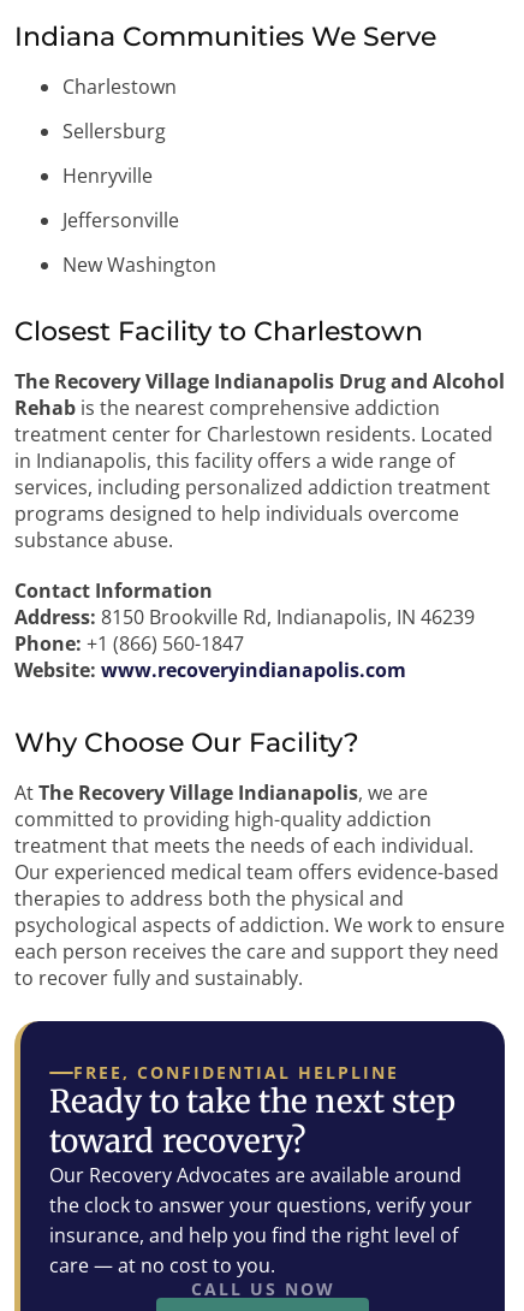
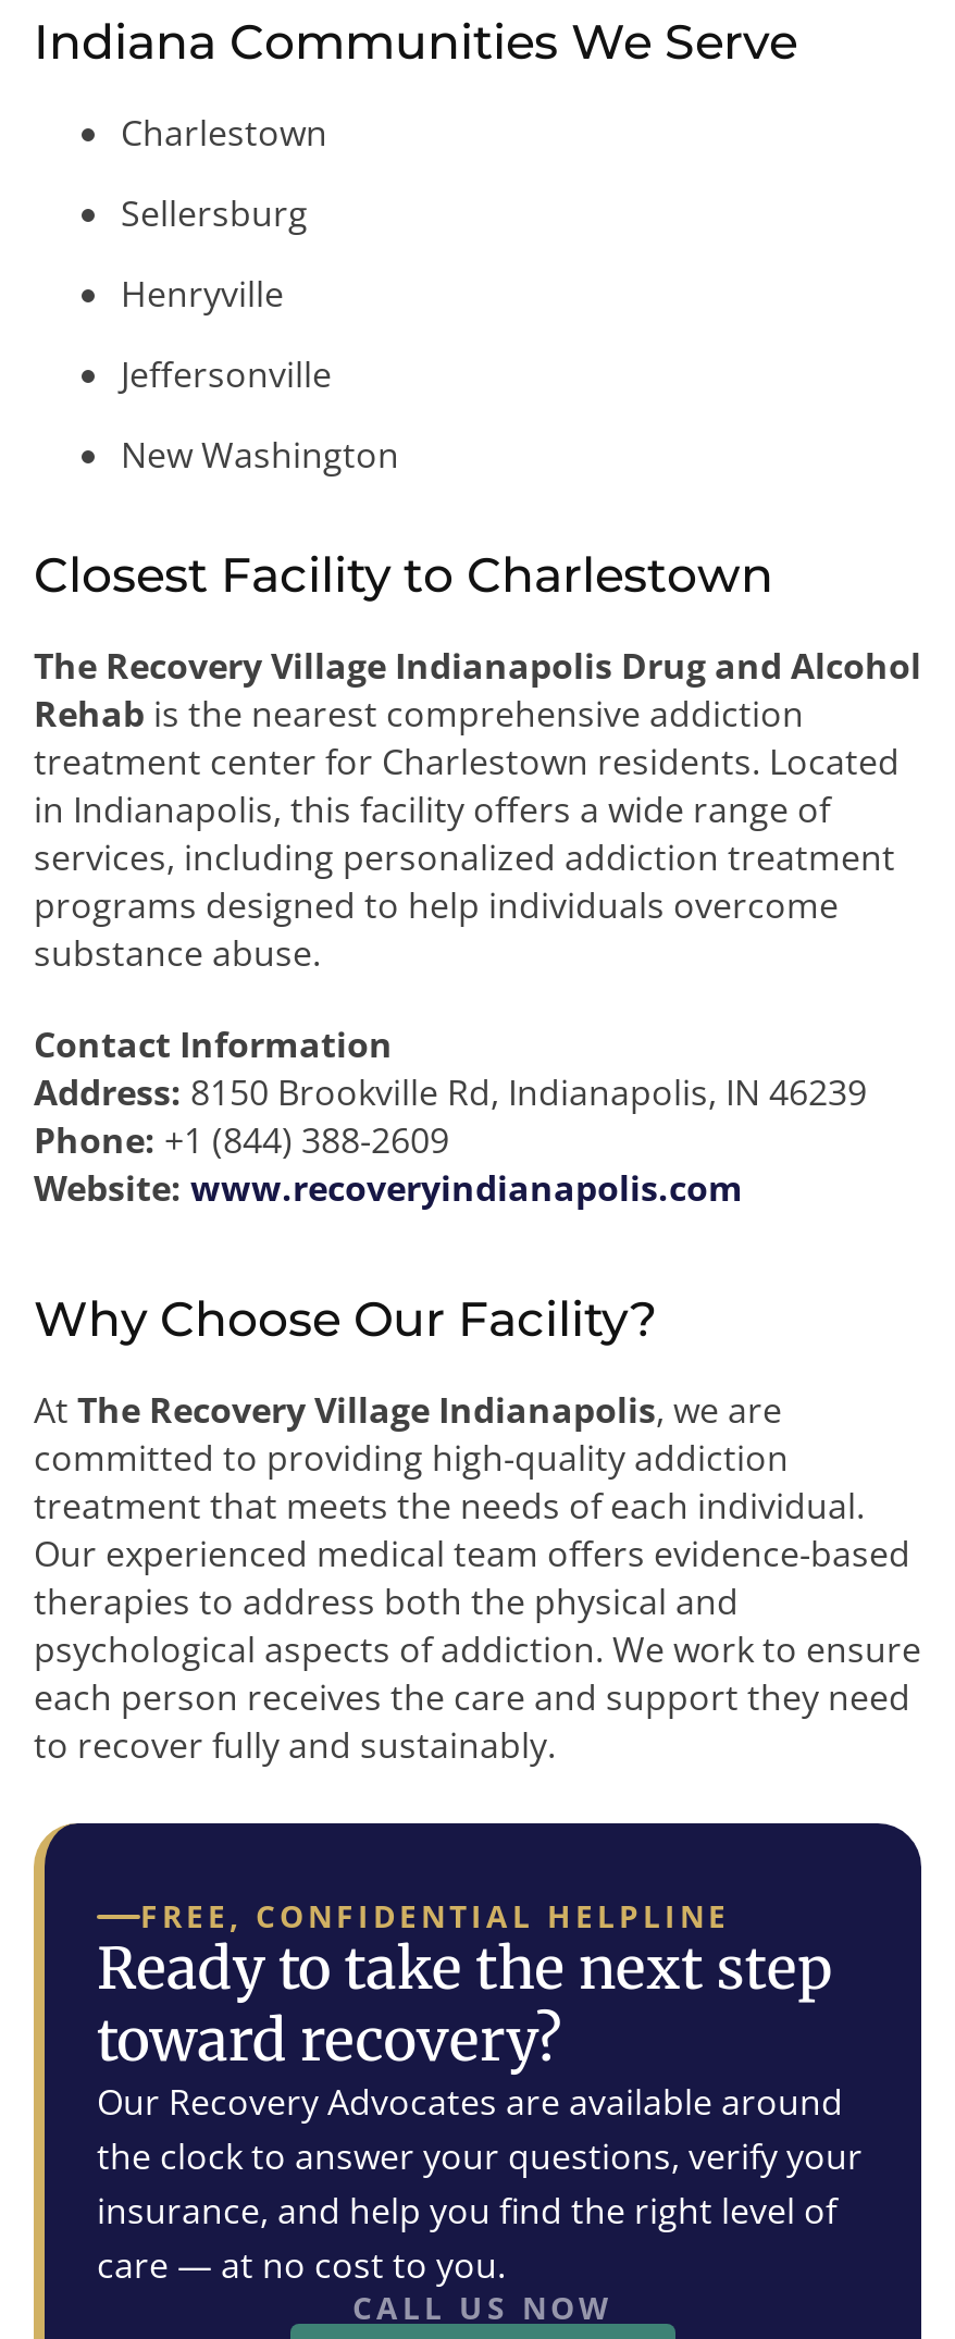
[14,630,244,657] Phone: +1 (866) 560-1847 -> [34,1116,449,1164] Phone: +1 (844) 388-2609

